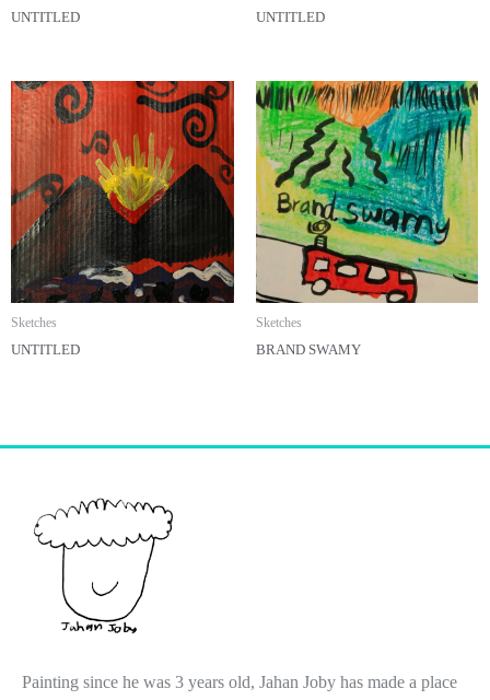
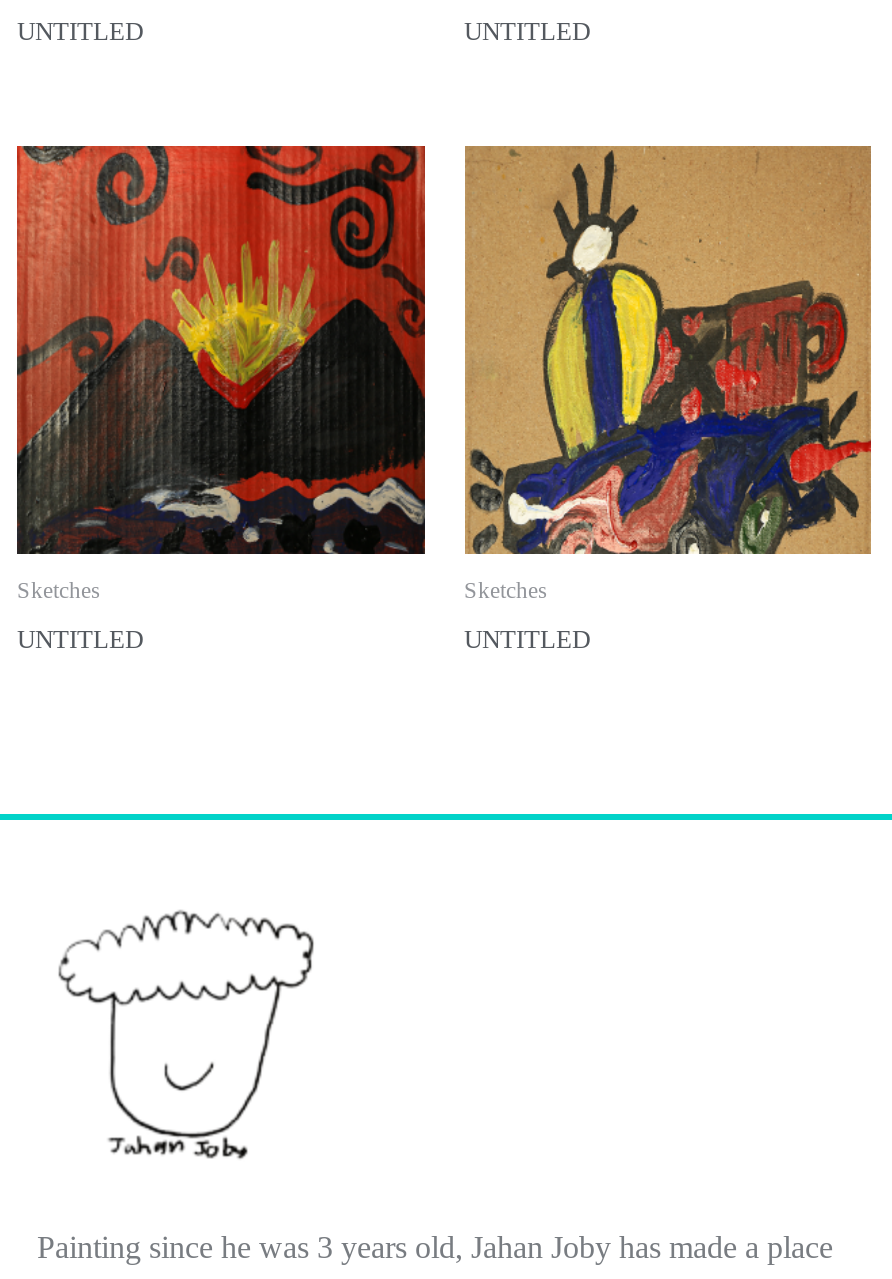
[255,80,479,357] [image] | BRAND SWAMY -> [463,144,873,654] [image] | UNTITLED

